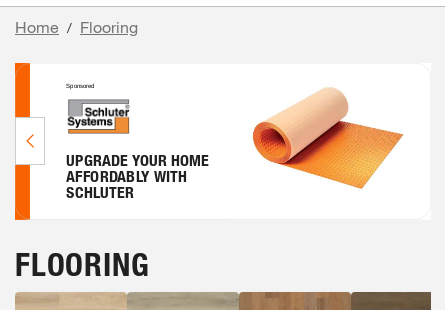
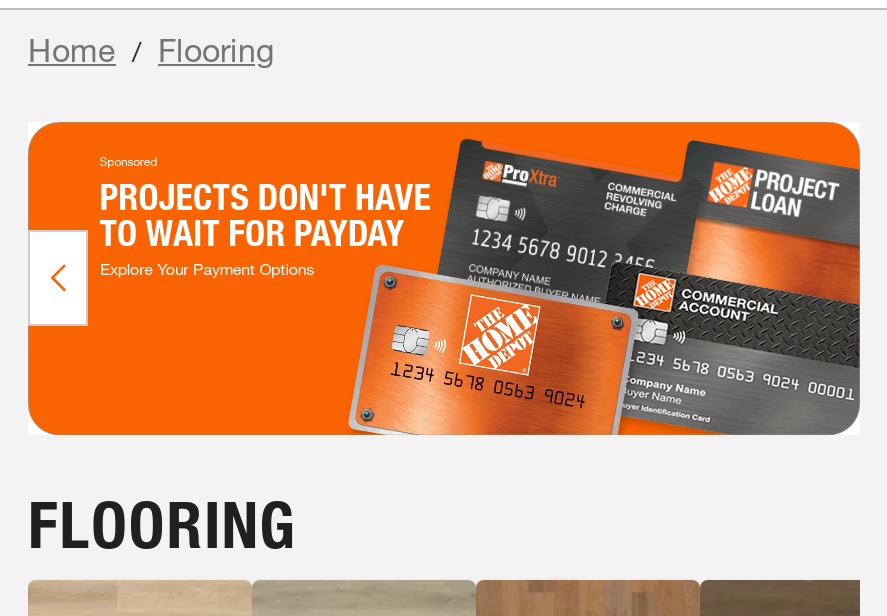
[14,62,431,221] [image] -> [28,120,862,438] [image]

